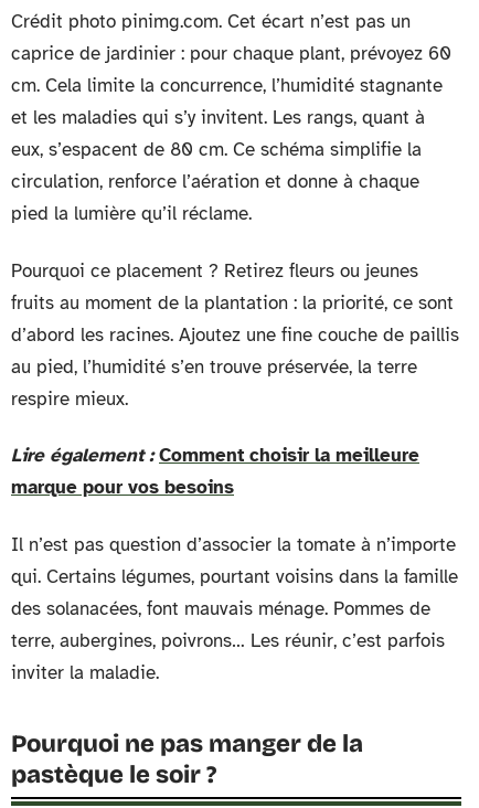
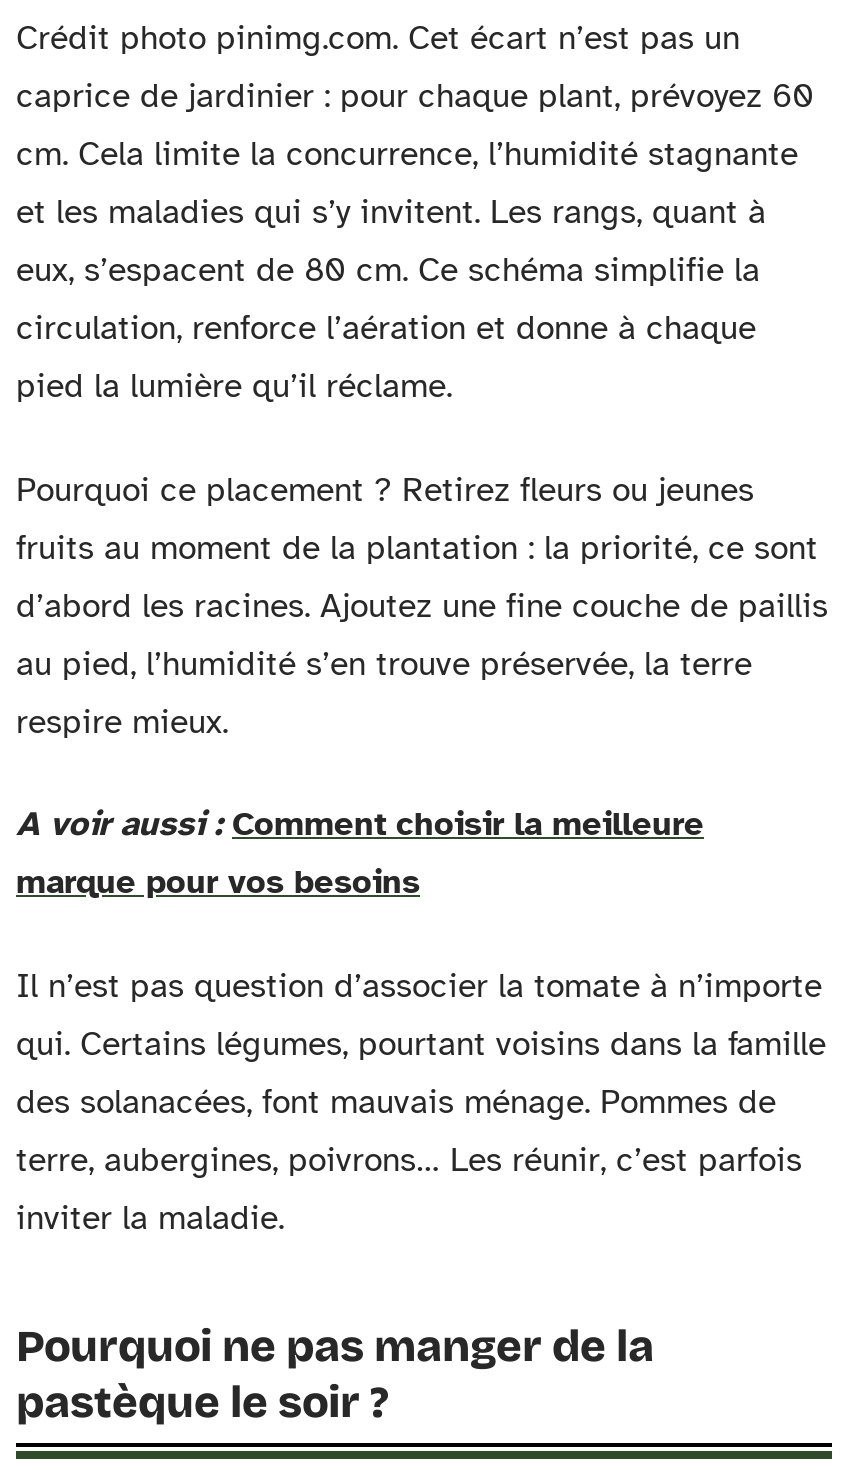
[11,444,419,467] Lire également : Comment choisir la meilleure -> [16,803,704,845] A voir aussi : Comment choisir la meilleure

